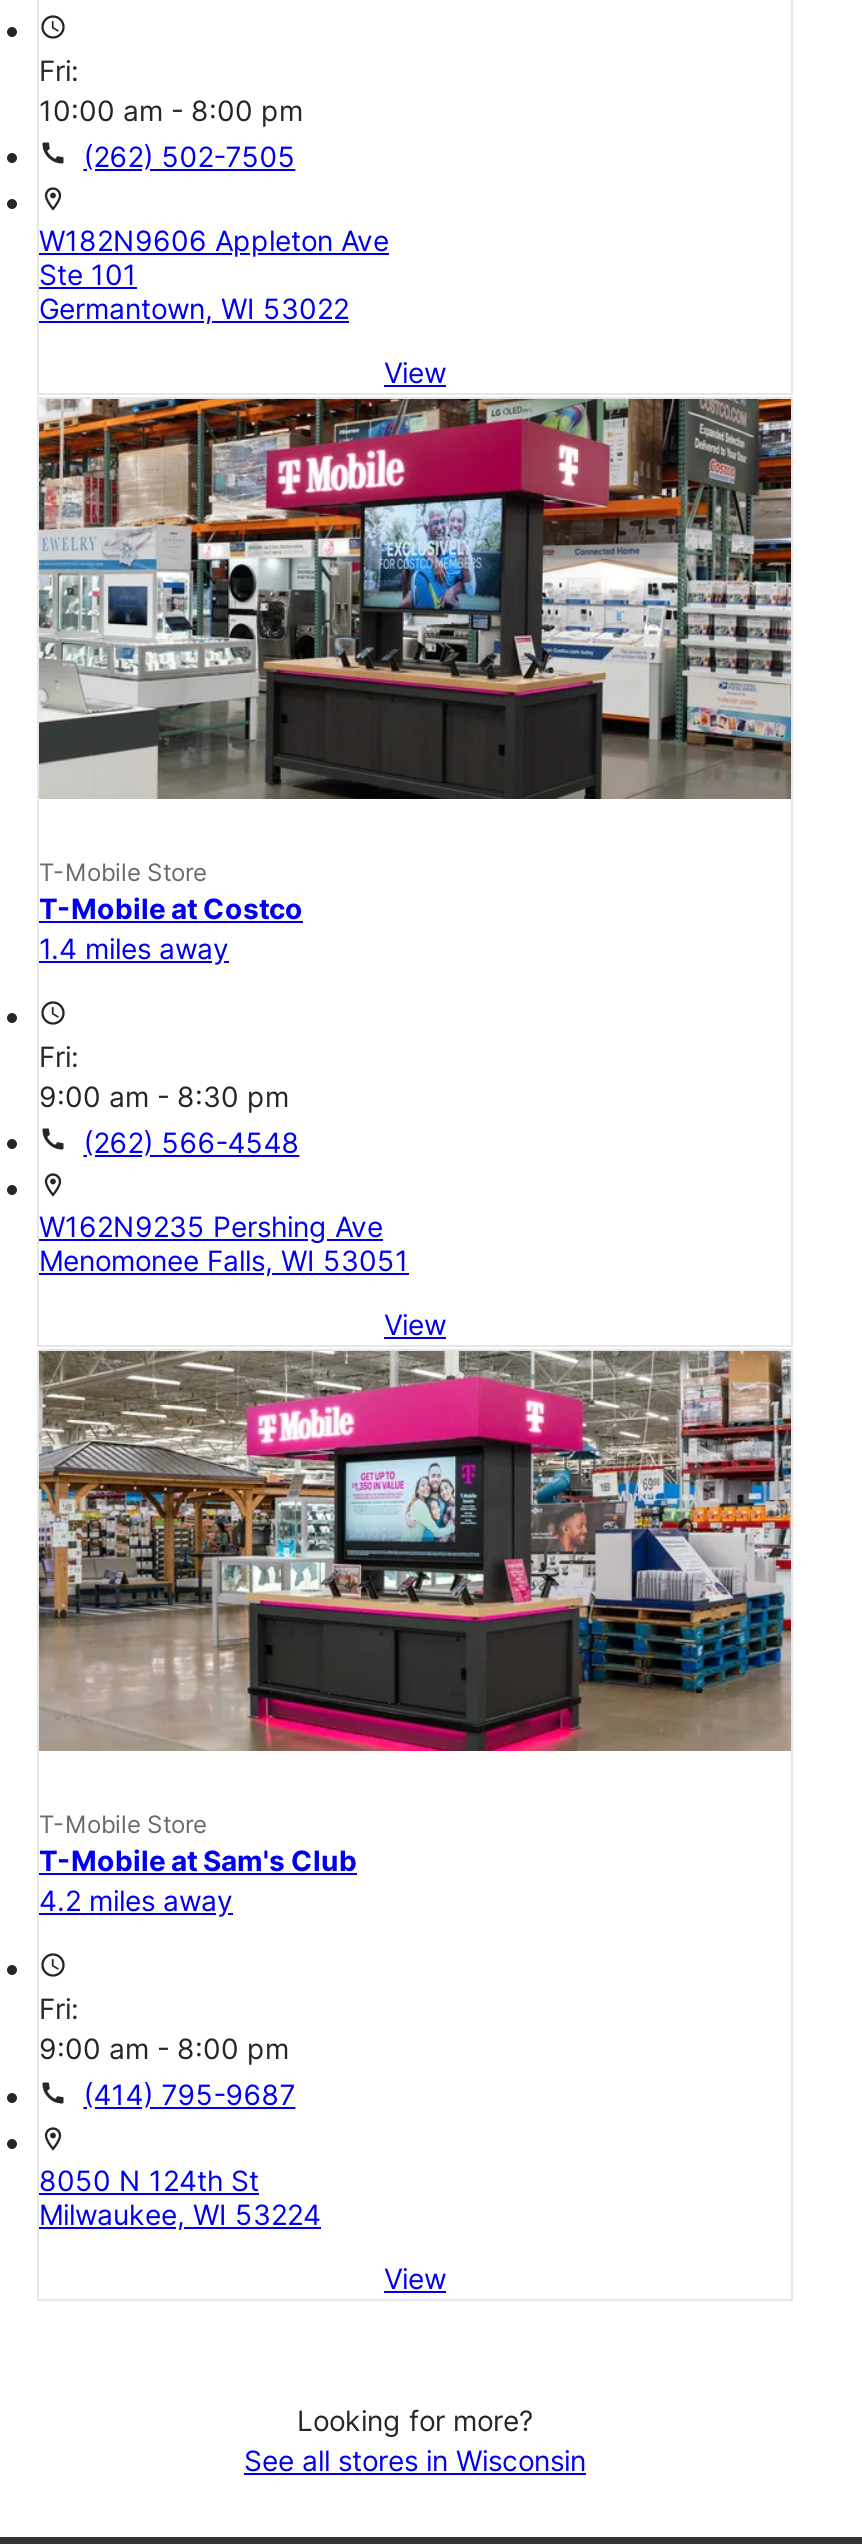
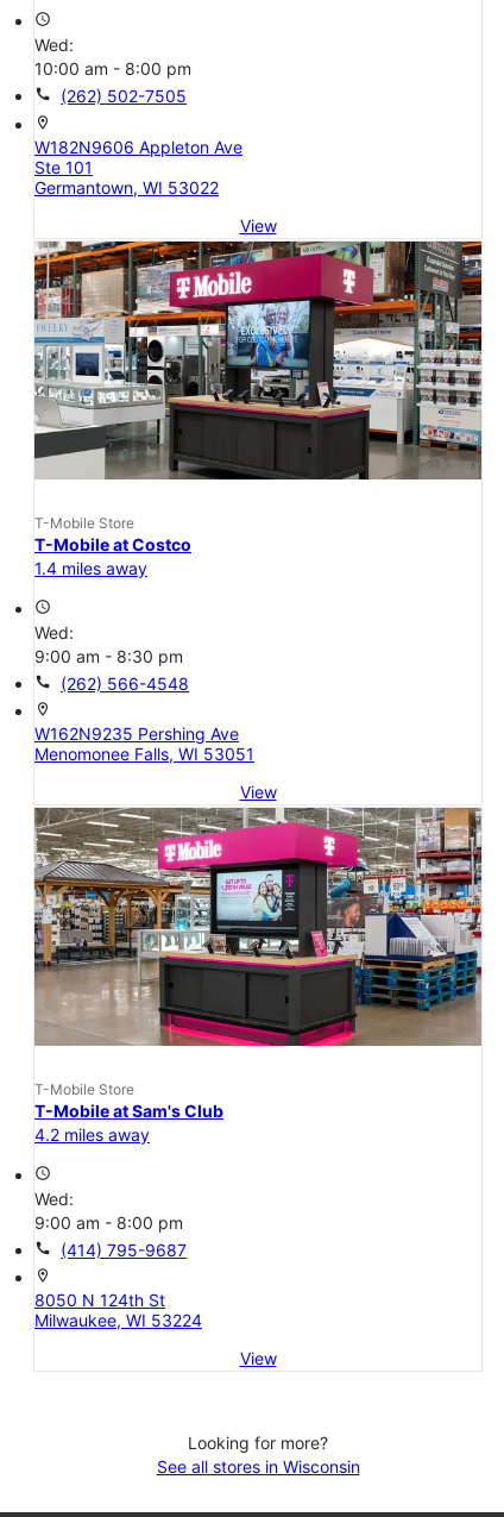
[39,52,87,86] Fri: -> [34,35,78,55] Wed:
[39,1039,87,1073] Fri: -> [34,622,78,642] Wed:
[39,1992,87,2026] Fri: -> [34,1188,78,1209] Wed:

